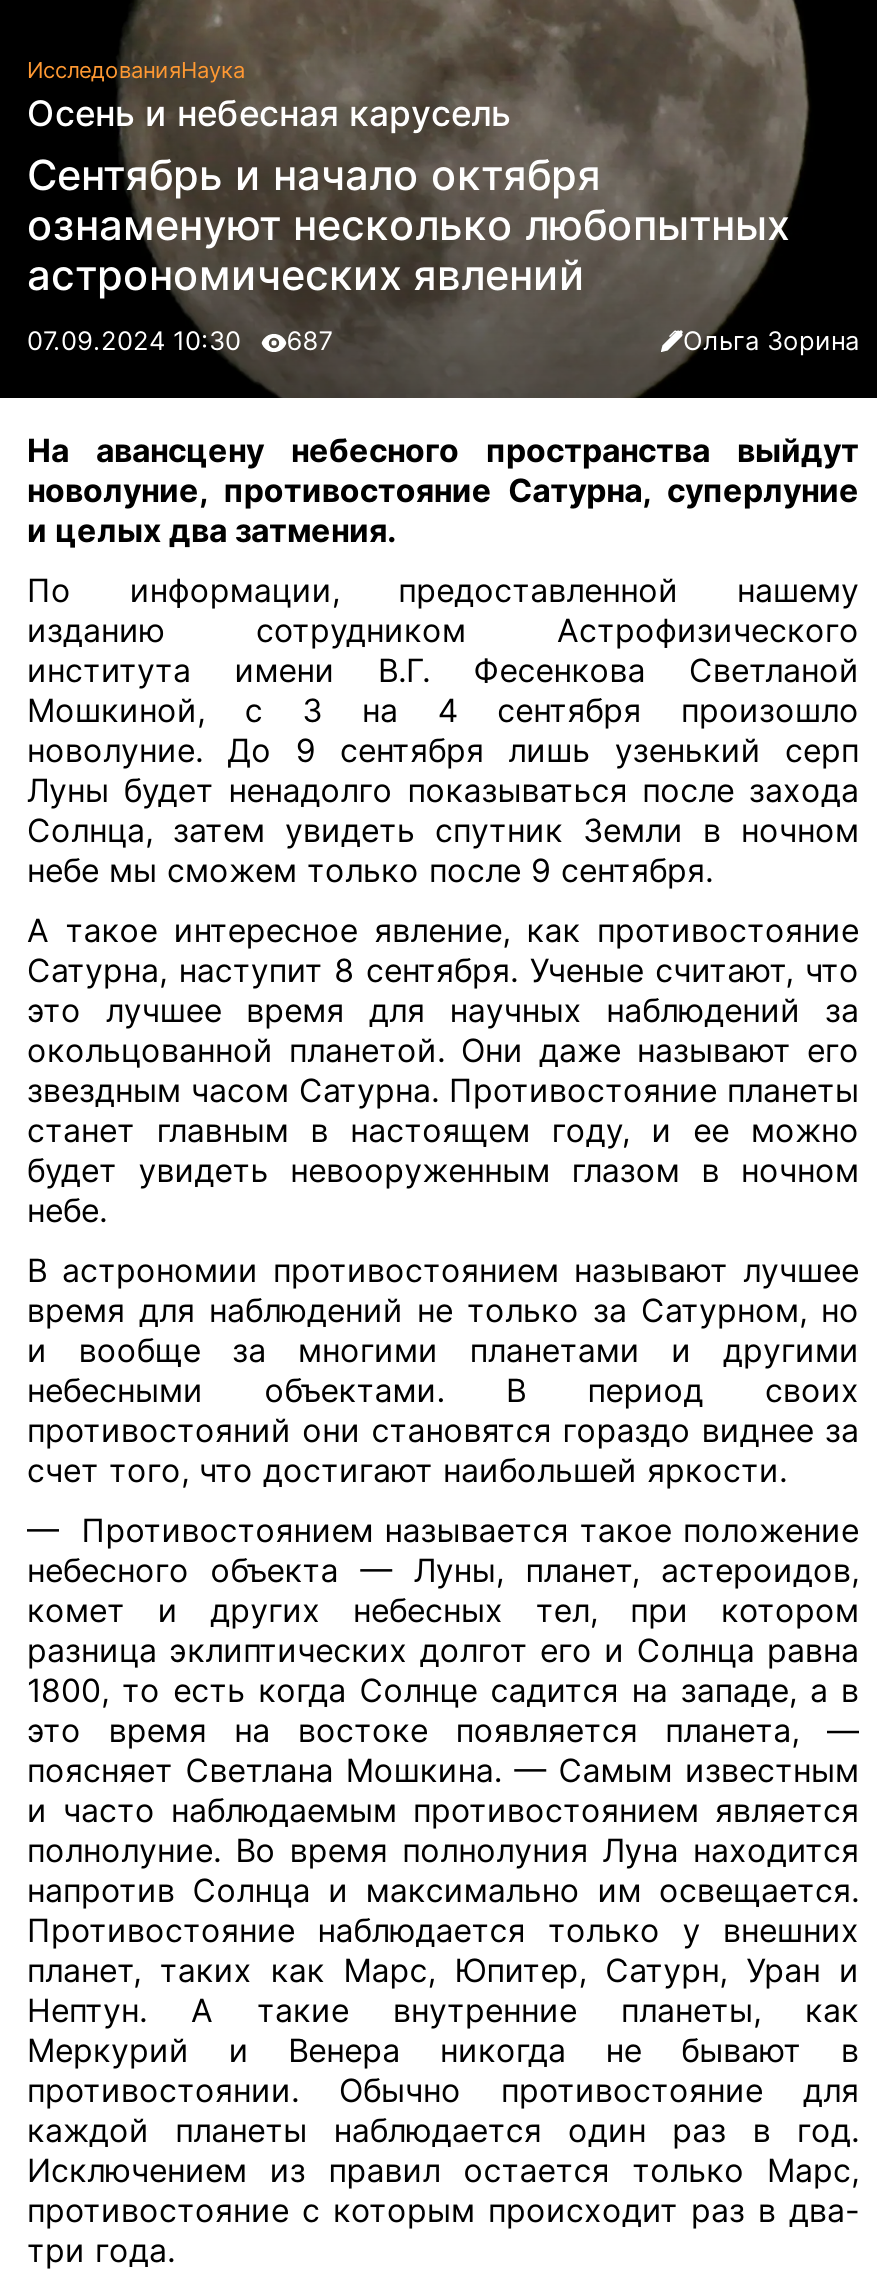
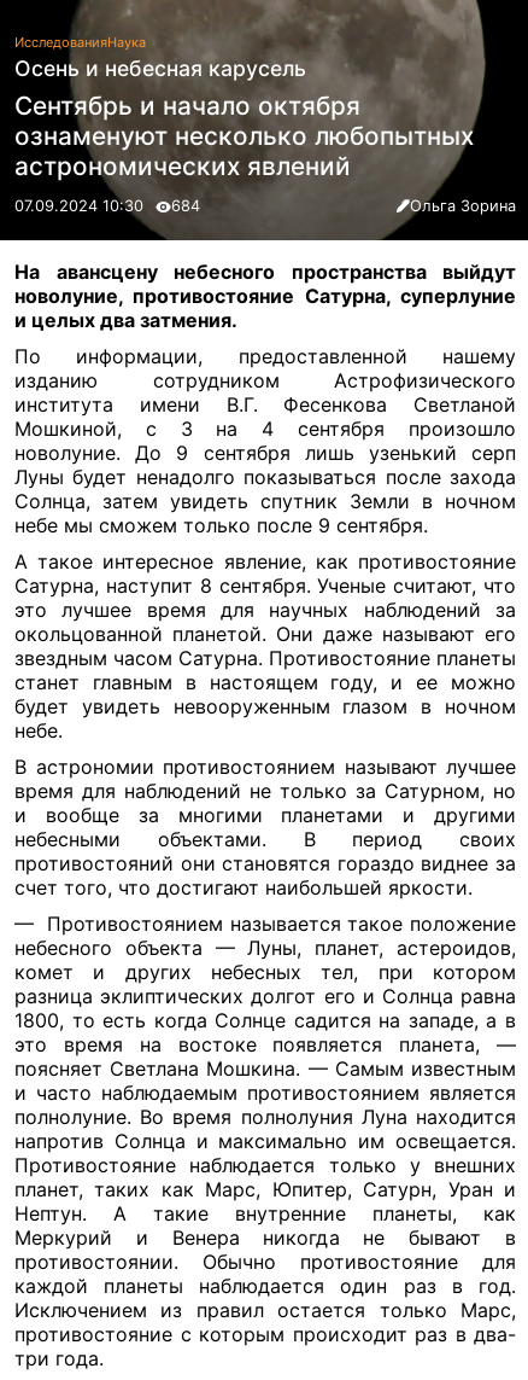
[27,326,333,356] 07.09.2024 10:30 687 -> [14,197,200,215] 07.09.2024 10:30 684

